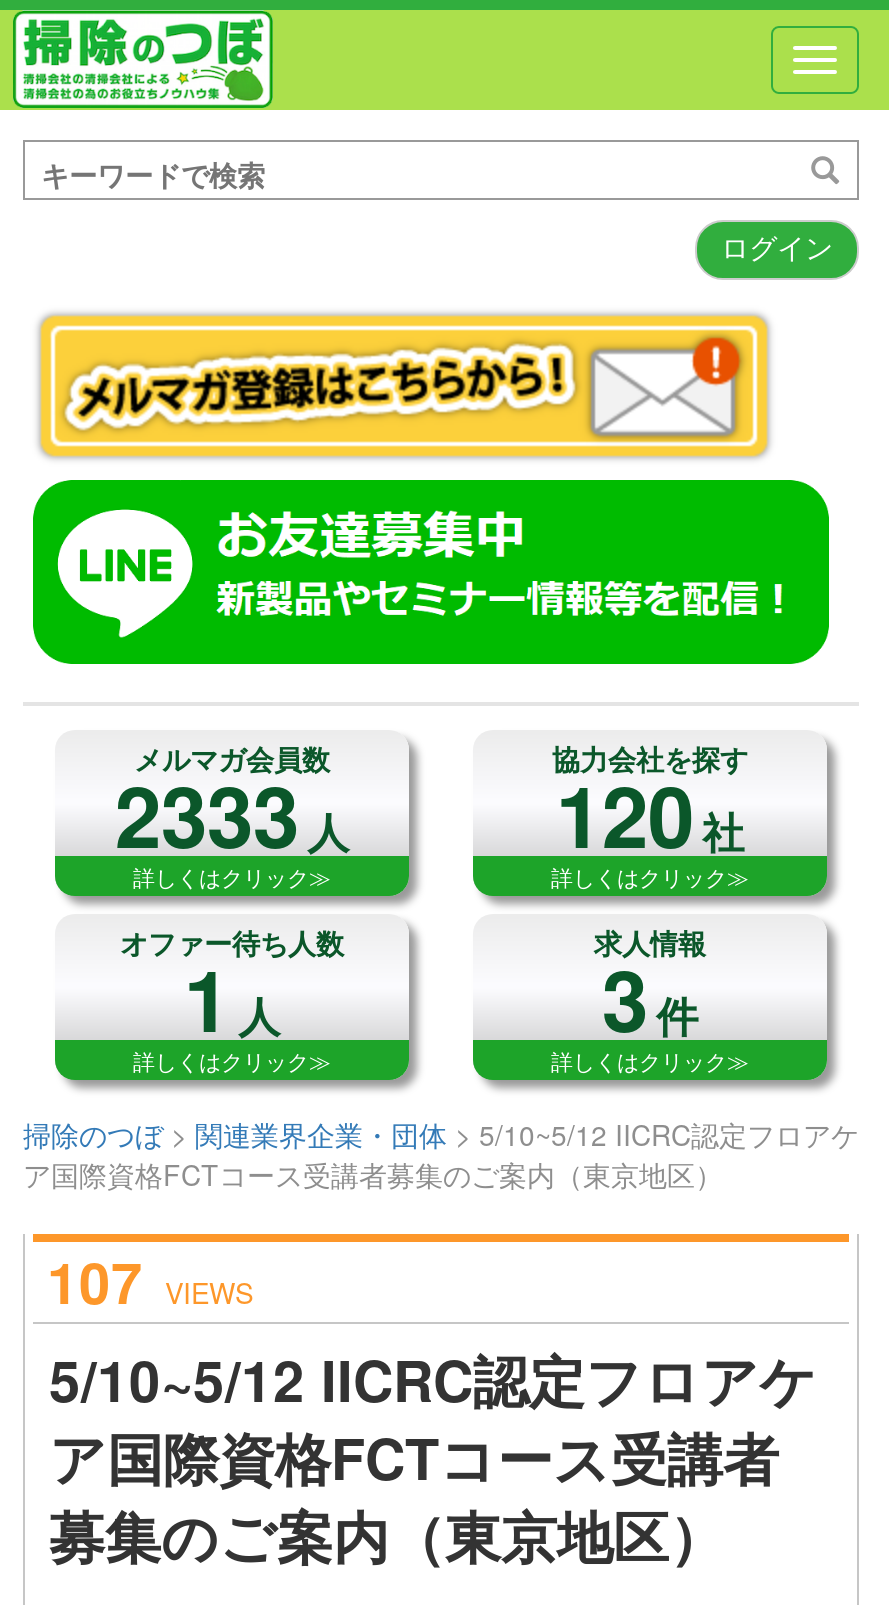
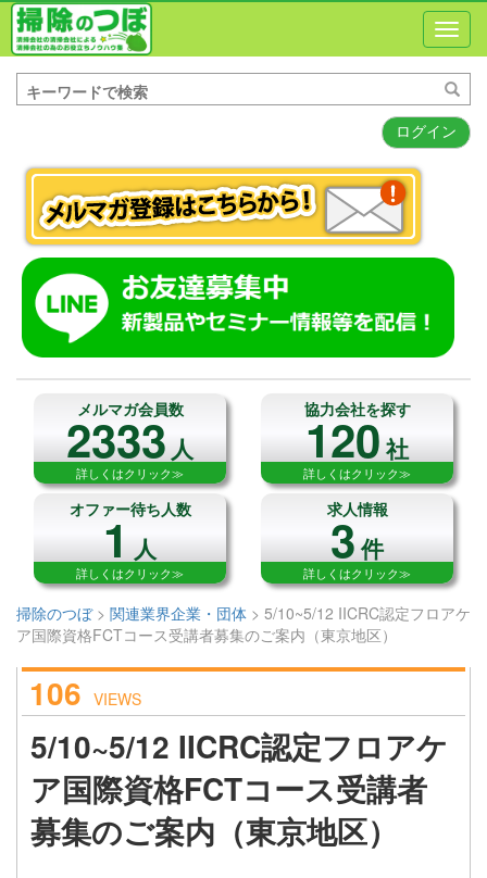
[47,1240,253,1322] 107 VIEWS -> [29,671,141,715] 106 VIEWS

